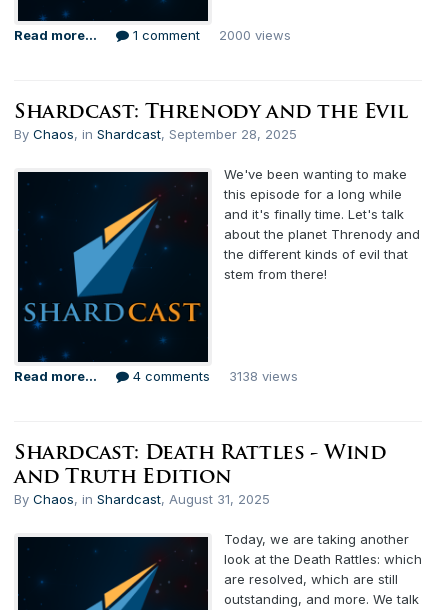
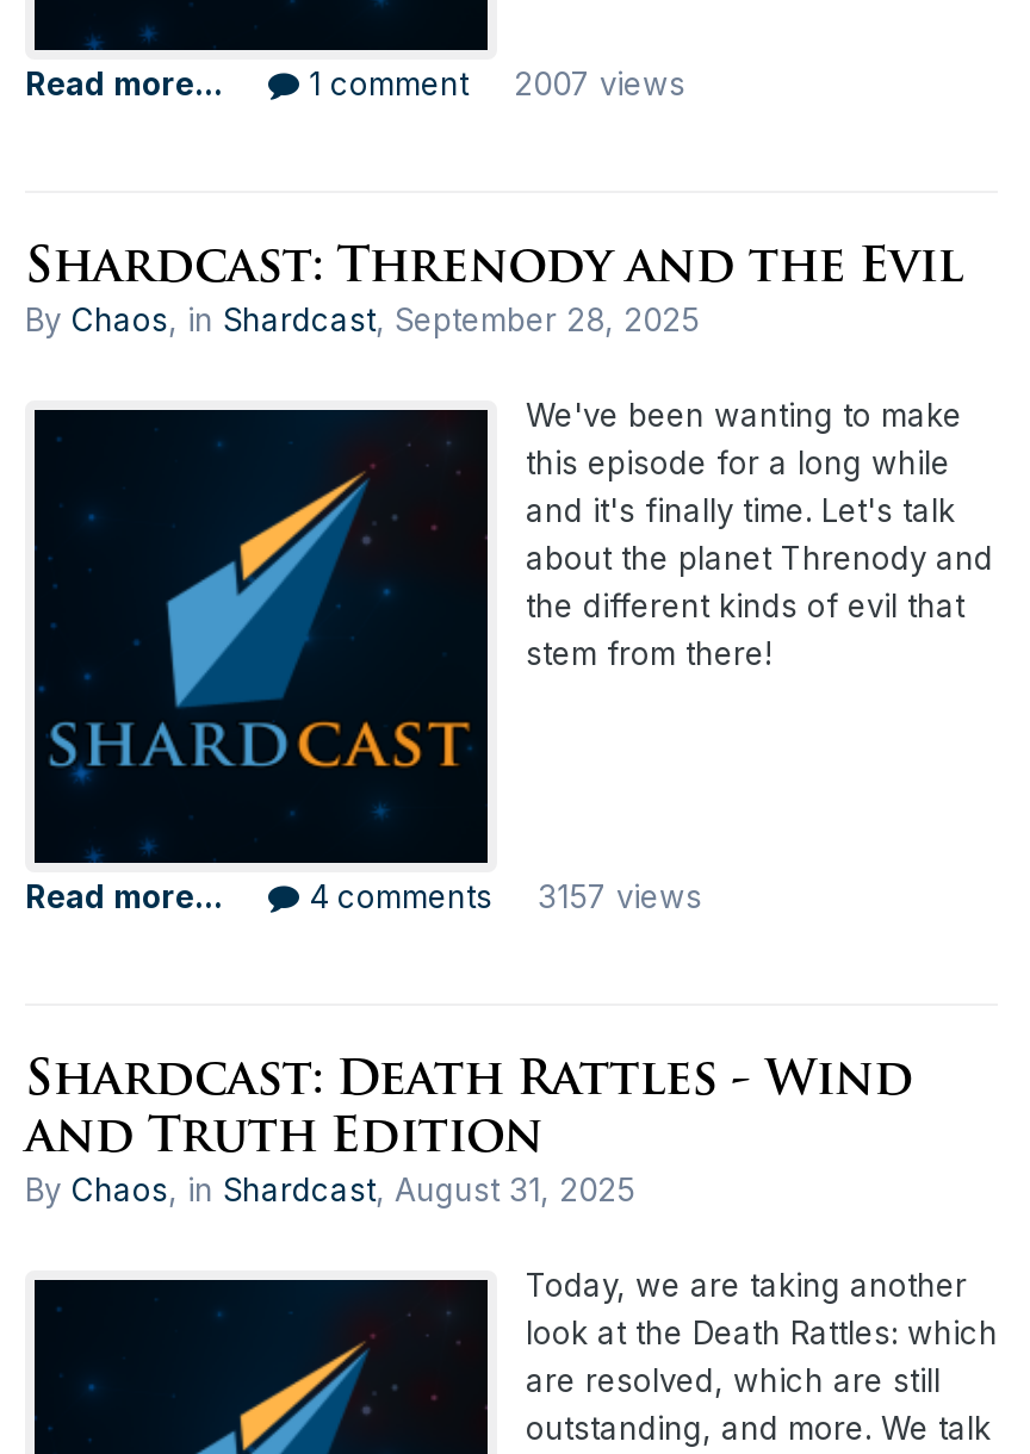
[14,27,291,43] Read more... 1 comment 2000 views -> [25,65,685,103] Read more... 1 comment 2007 views
[14,368,298,384] Read more... 4 comments 3138 views -> [25,878,702,916] Read more... 4 comments 3157 views

